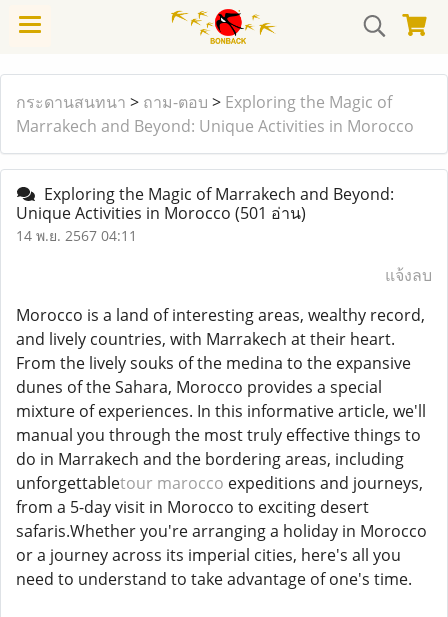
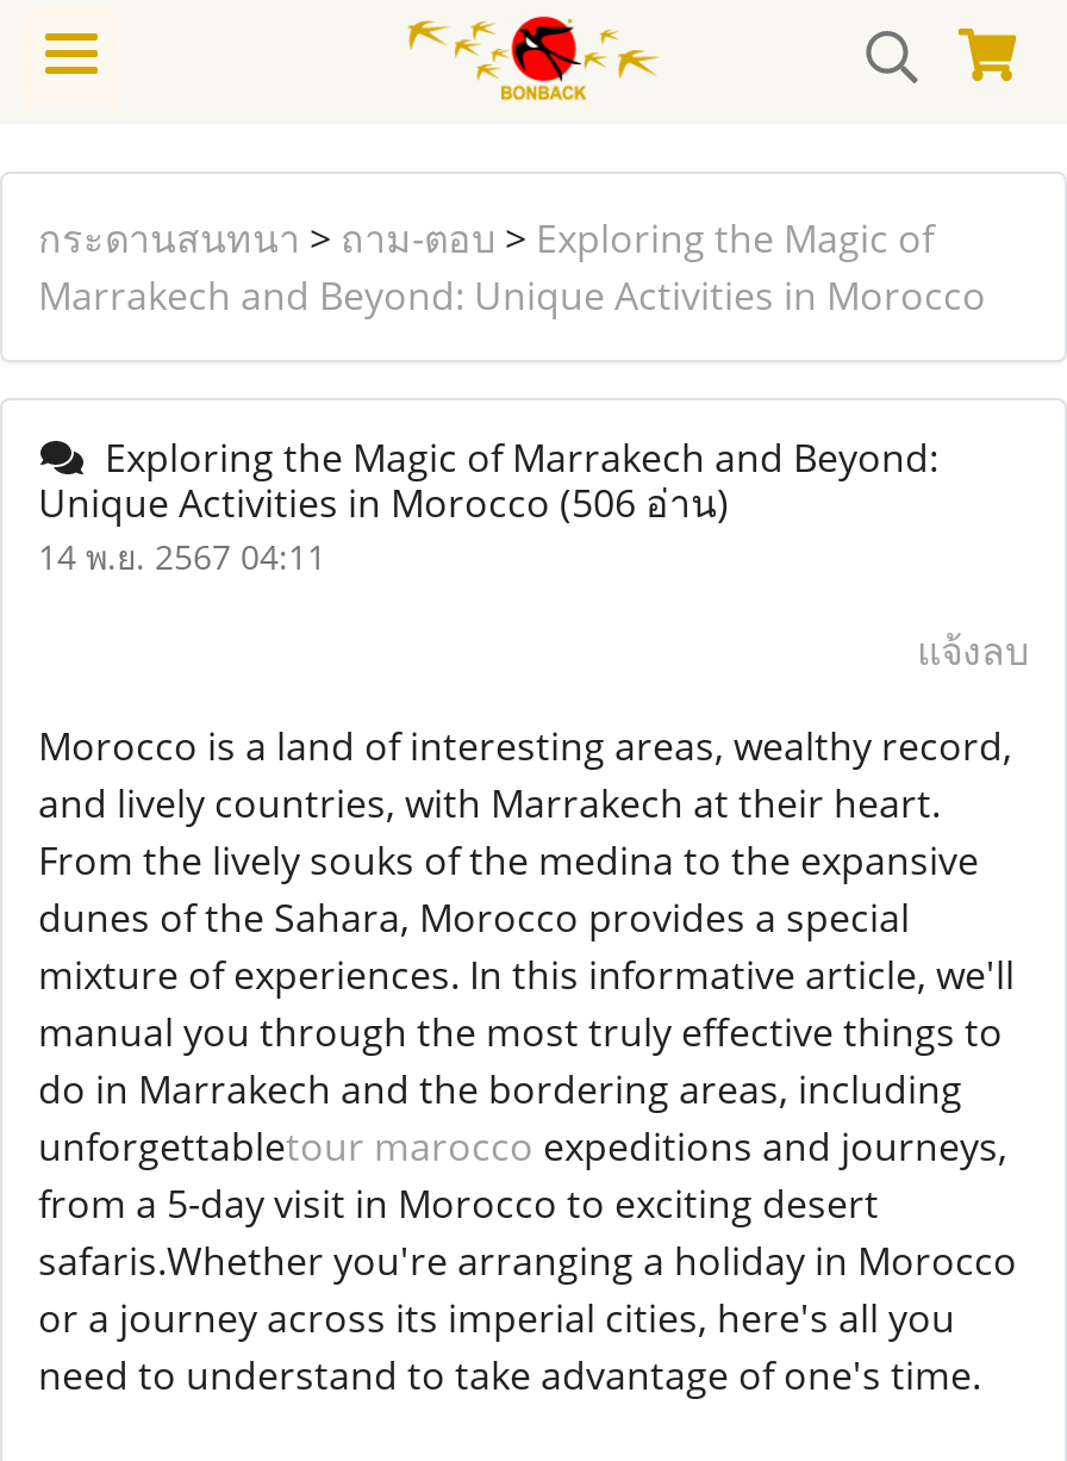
[16,202,306,224] Unique Activities in Morocco (501 อ่าน) -> [38,477,729,529] Unique Activities in Morocco (506 อ่าน)

